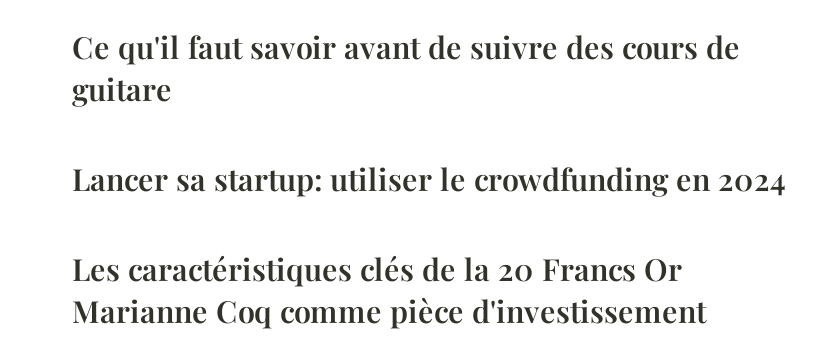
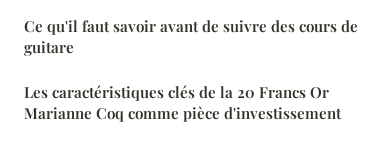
[72,159,786,199] Lancer sa startup: utiliser le crowdfunding en 2024 -> none

